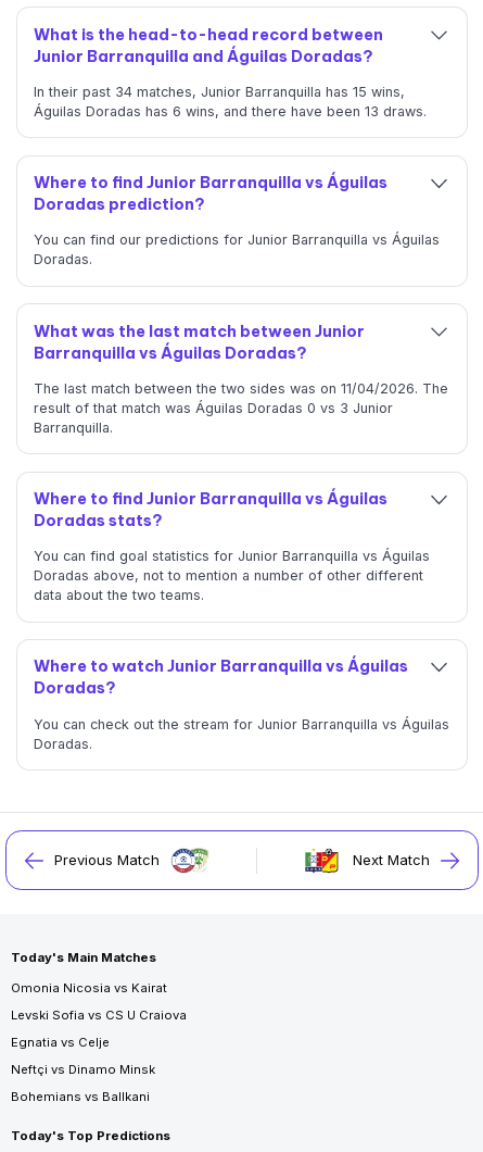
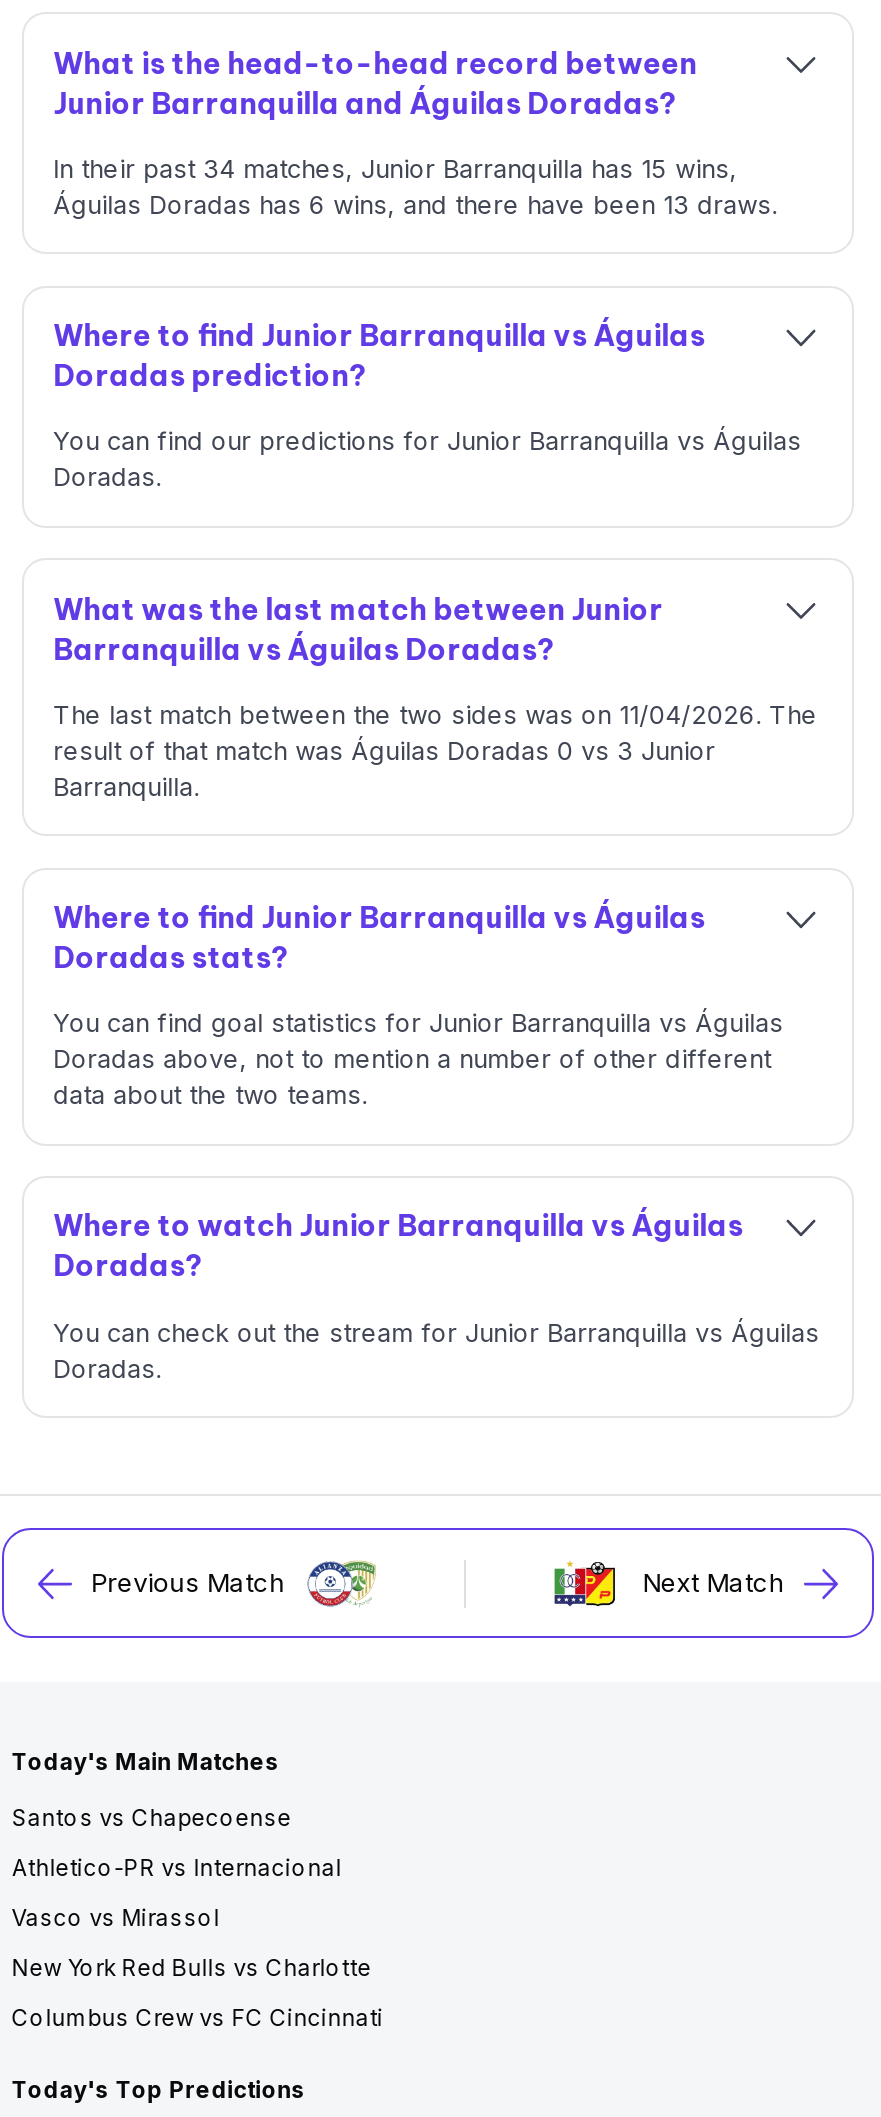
[11,980,167,995] Omonia Nicosia vs Kairat -> [12,1804,292,1832] Santos vs Chapecoense
[11,1007,186,1023] Levski Sofia vs CS U Craiova -> [12,1854,342,1882] Athletico-PR vs Internacional
[11,1035,109,1050] Egnatia vs Celje -> [12,1904,220,1932] Vasco vs Mirassol
[11,1062,155,1077] Neftçi vs Dinamo Minsk -> [12,1954,372,1982] New York Red Bulls vs Charlotte
[11,1089,150,1104] Bohemians vs Ballkani -> [12,2004,384,2032] Columbus Crew vs FC Cincinnati

